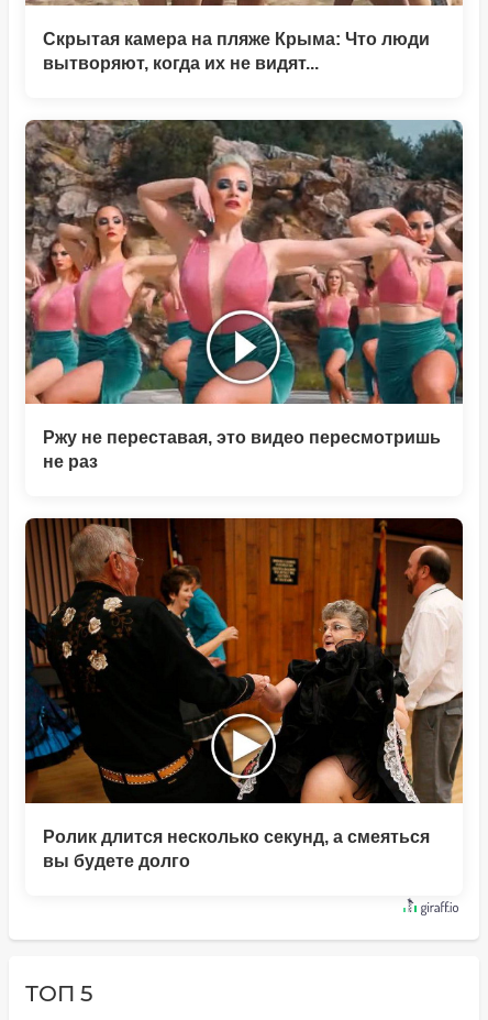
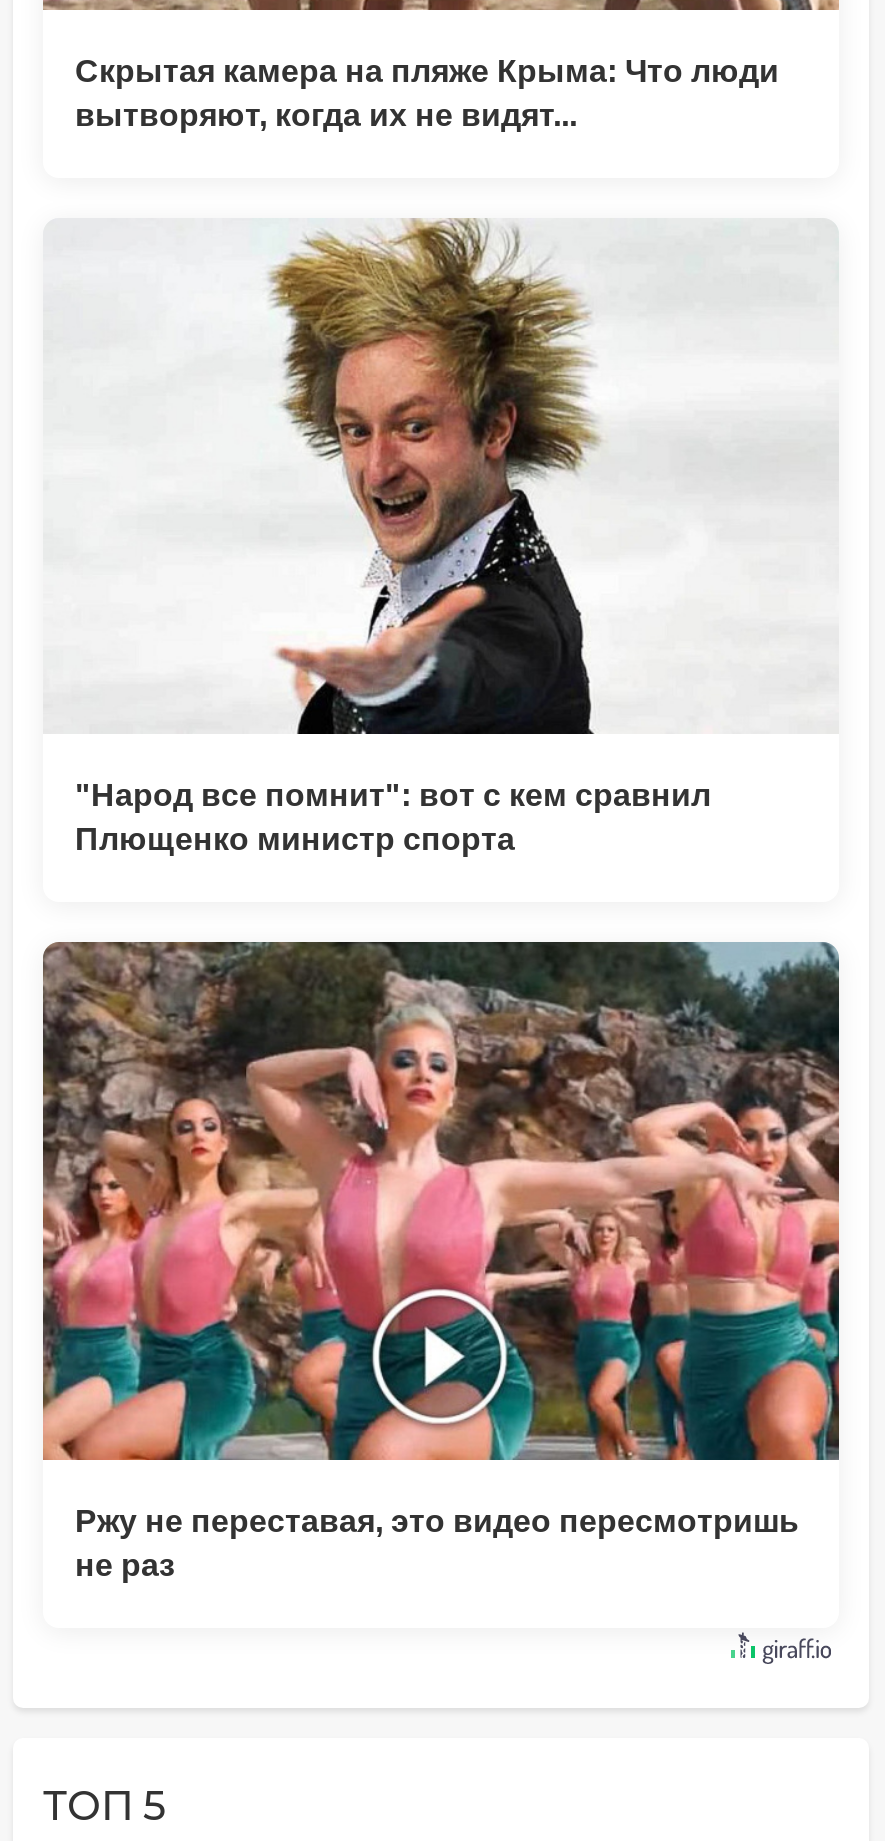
none -> [43,218,839,857] [image] | "Народ все помнит": вот с кем сравнил | Плющенко министр спорта
moved [23,117,465,471] -> [39,938,843,1582]: [image] | Ржу не переставая, это видео пересмотришь | не раз
[24,517,464,870] [image] | Ролик длится несколько секунд, а смеяться | вы будете долго -> none

